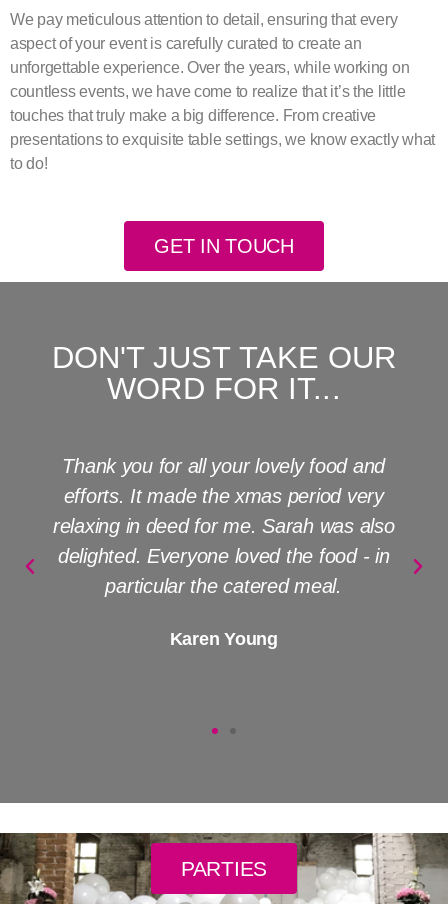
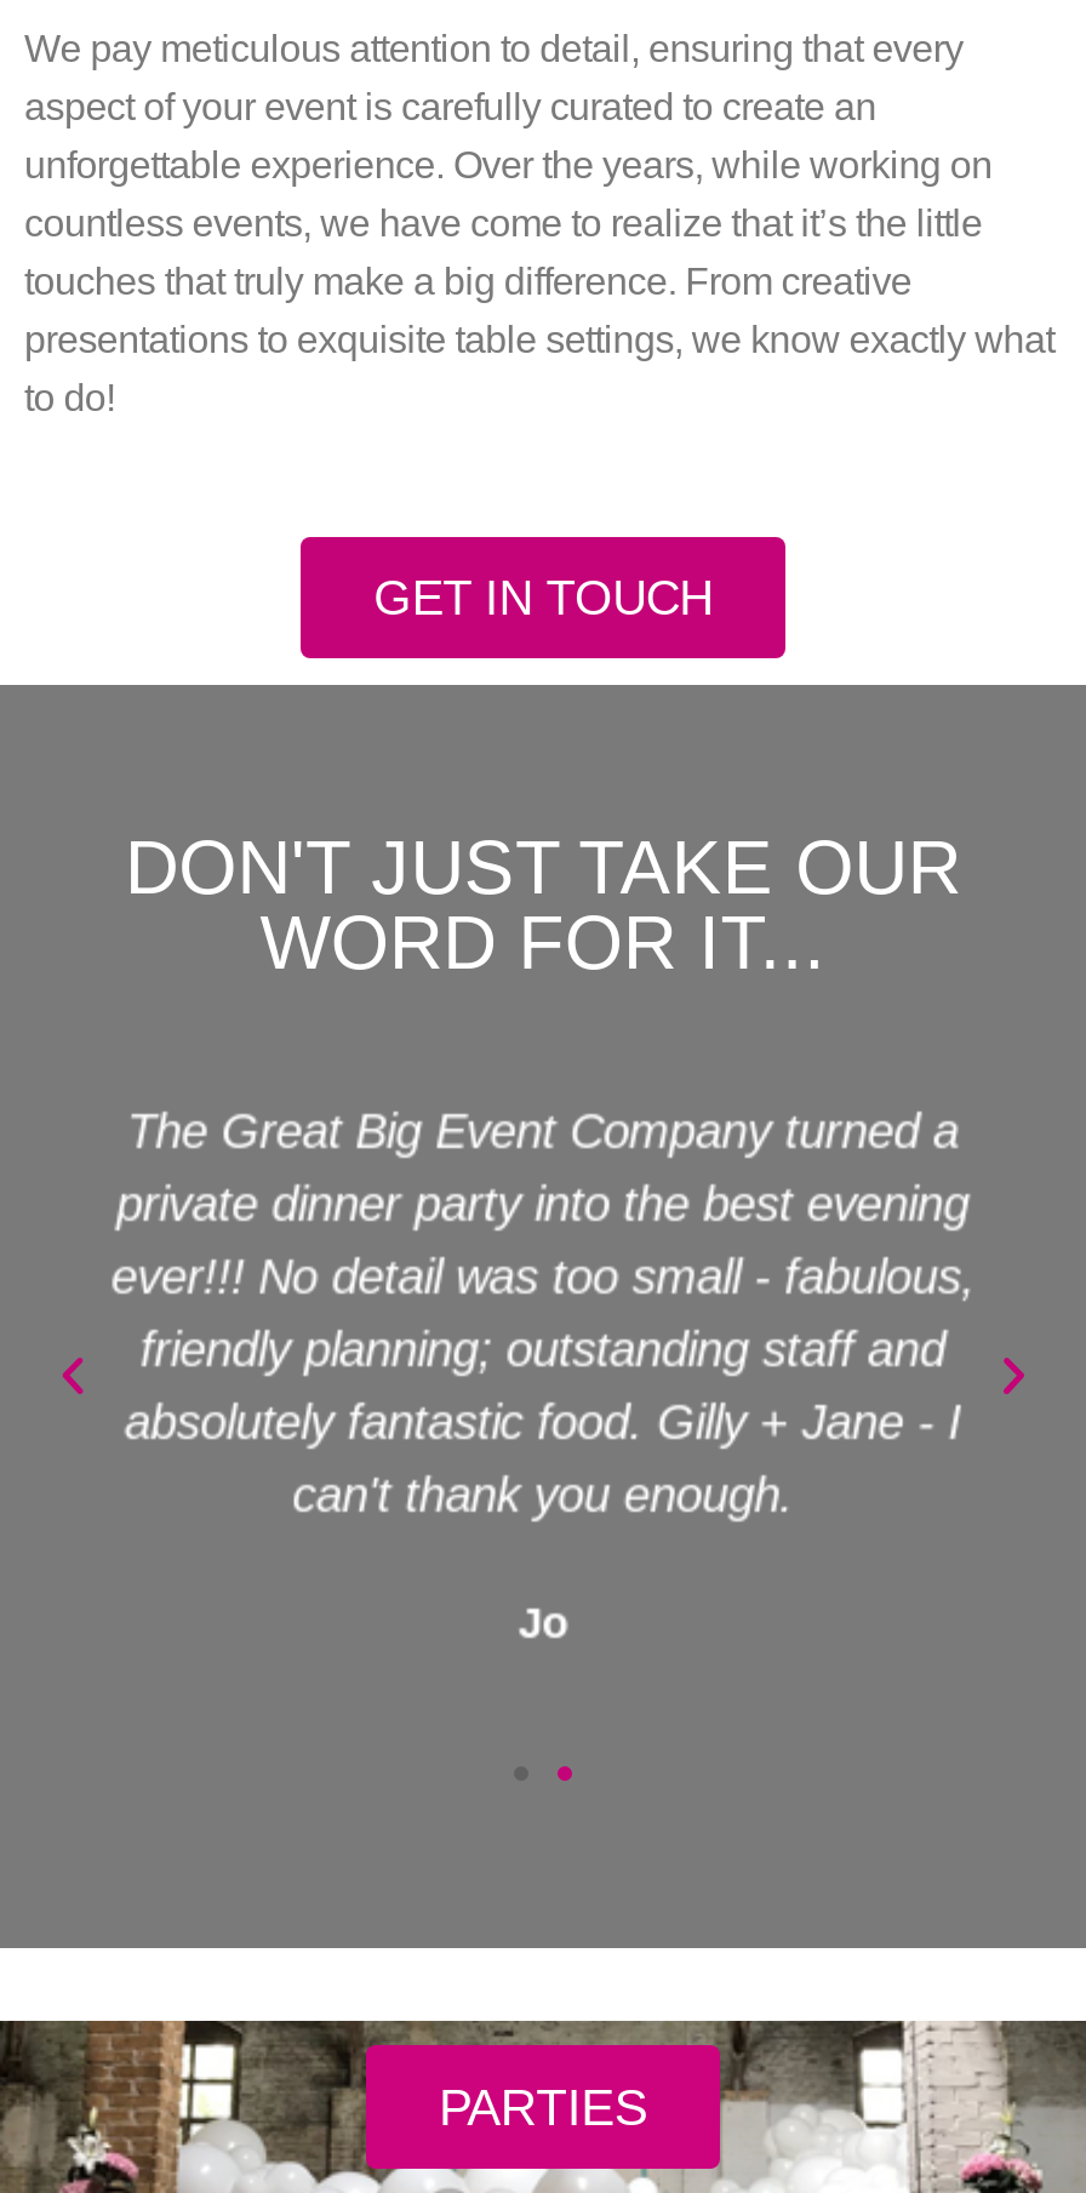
[53,455,394,597] Thank you for all your lovely food and | efforts. It made the xmas period very | relaxing in deed for me. Sarah was also | delighted. Everyone loved the food - in | particular the catered meal. -> [110,1104,974,1521] The Great Big Event Company turned a | private dinner party into the best evening | ever!!! No detail was too small - fabulous, | friendly planning; outstanding staff and | absolutely fantastic food. Gilly + Jane - I | can't thank you enough.
[170,629,278,649] Karen Young -> [518,1599,567,1647] Jo

